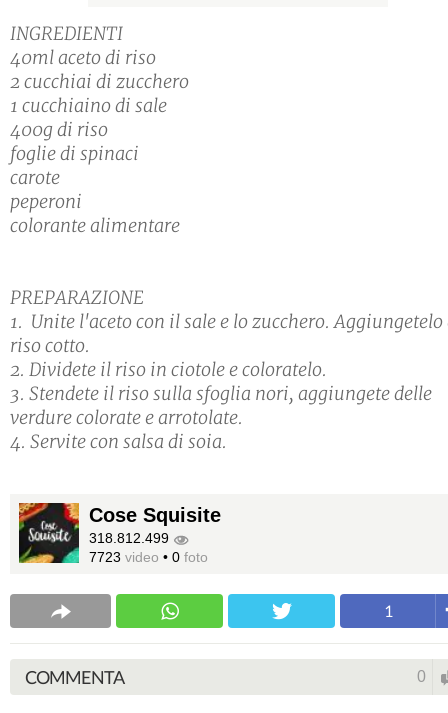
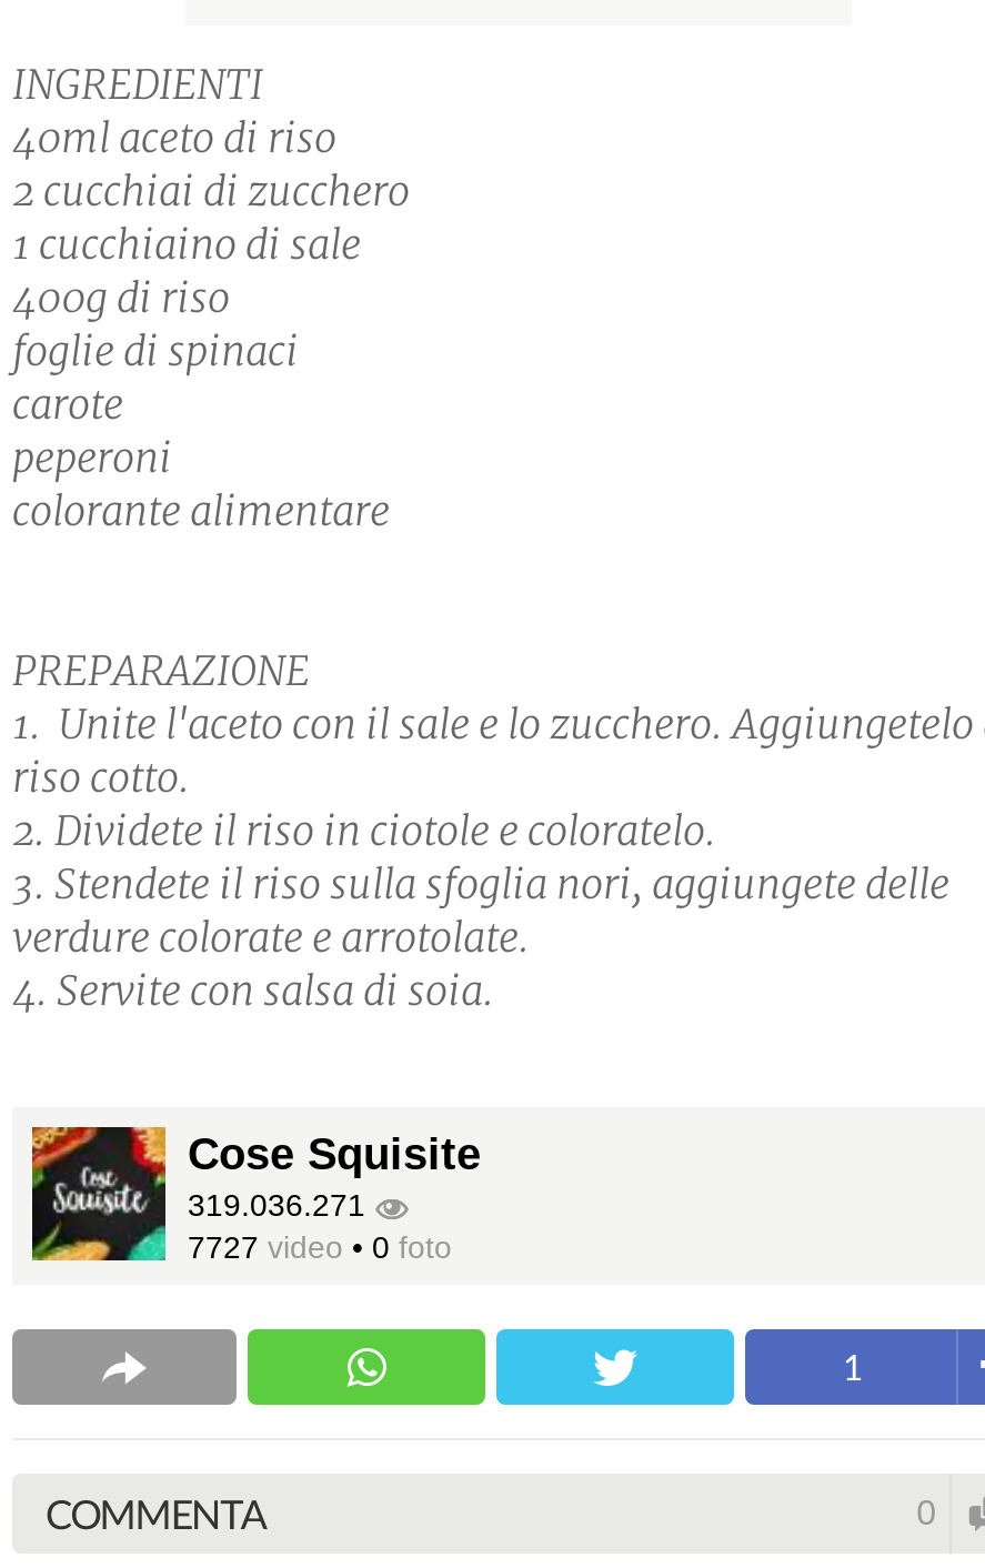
[89,530,169,546] 318.812.499 -> [188,1188,365,1223] 319.036.271
[89,549,208,565] 7723 video • 0 foto -> [188,1228,452,1264] 7727 video • 0 foto

